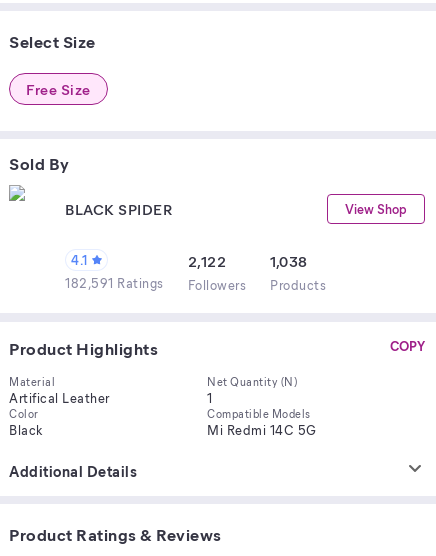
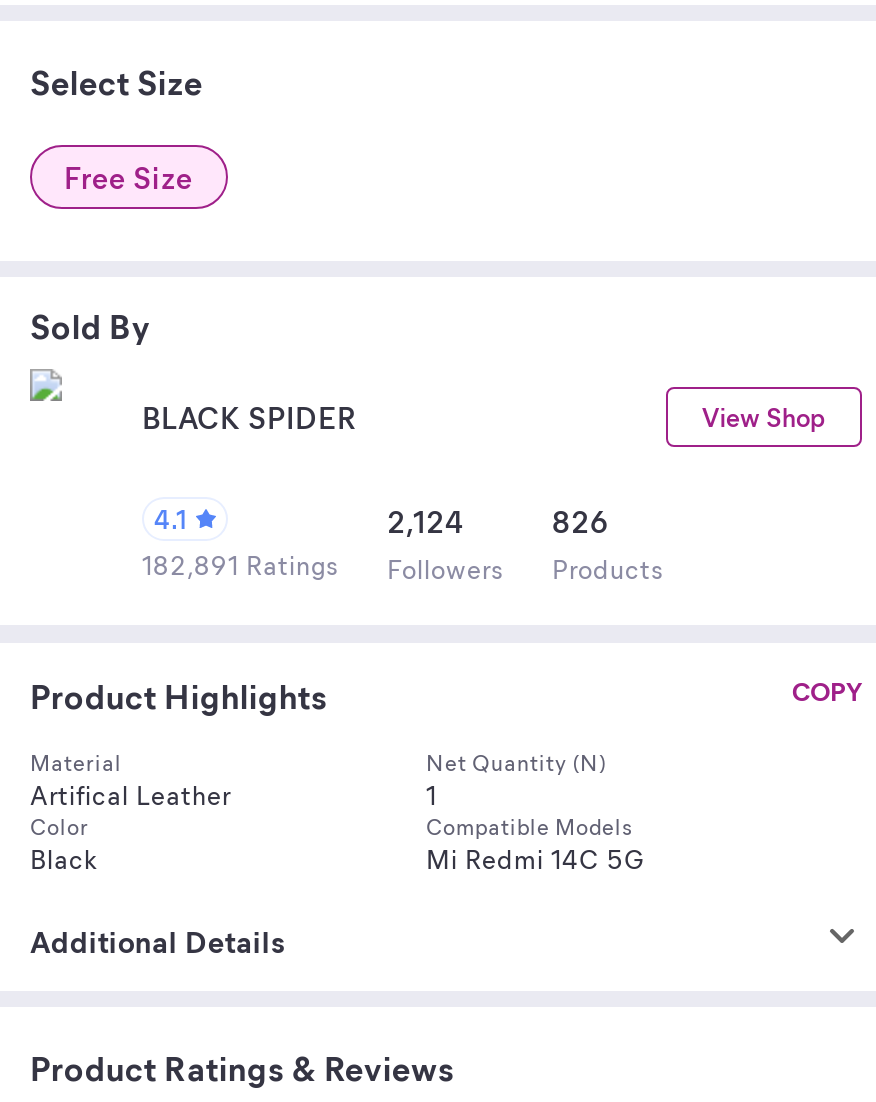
[187,251,226,271] 2,122 -> [387,501,464,541] 2,124
[270,251,307,271] 1,038 -> [552,501,609,541] 826
[65,274,326,293] 182,591 Ratings Followers Products -> [142,547,664,585] 182,891 Ratings Followers Products

